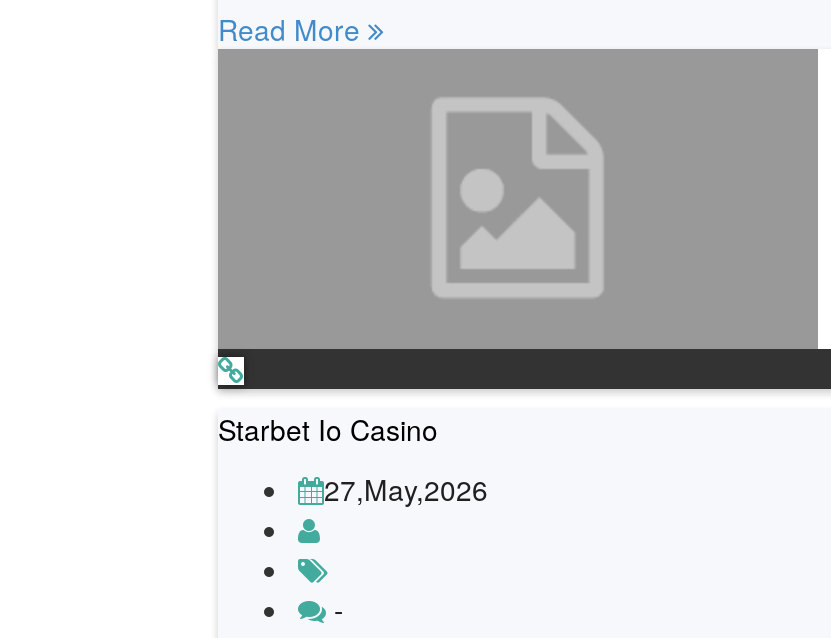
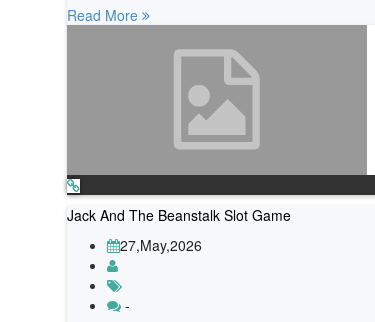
[218,409,438,449] Starbet Io Casino -> [67,205,291,225] Jack And The Beanstalk Slot Game

